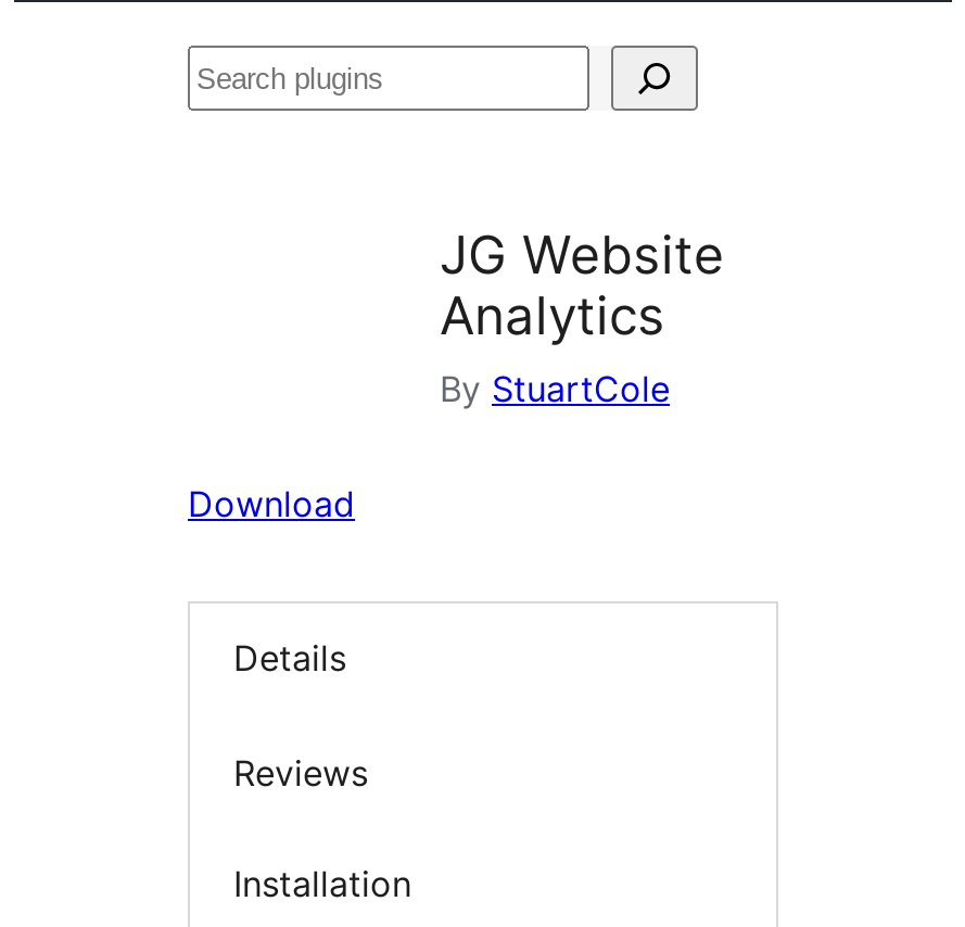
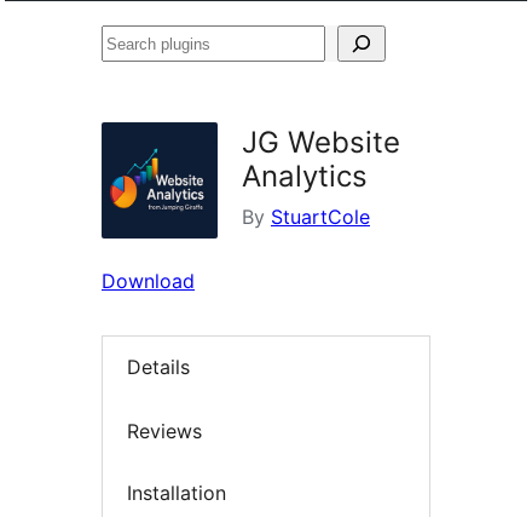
none -> [100,121,219,240] [image]

